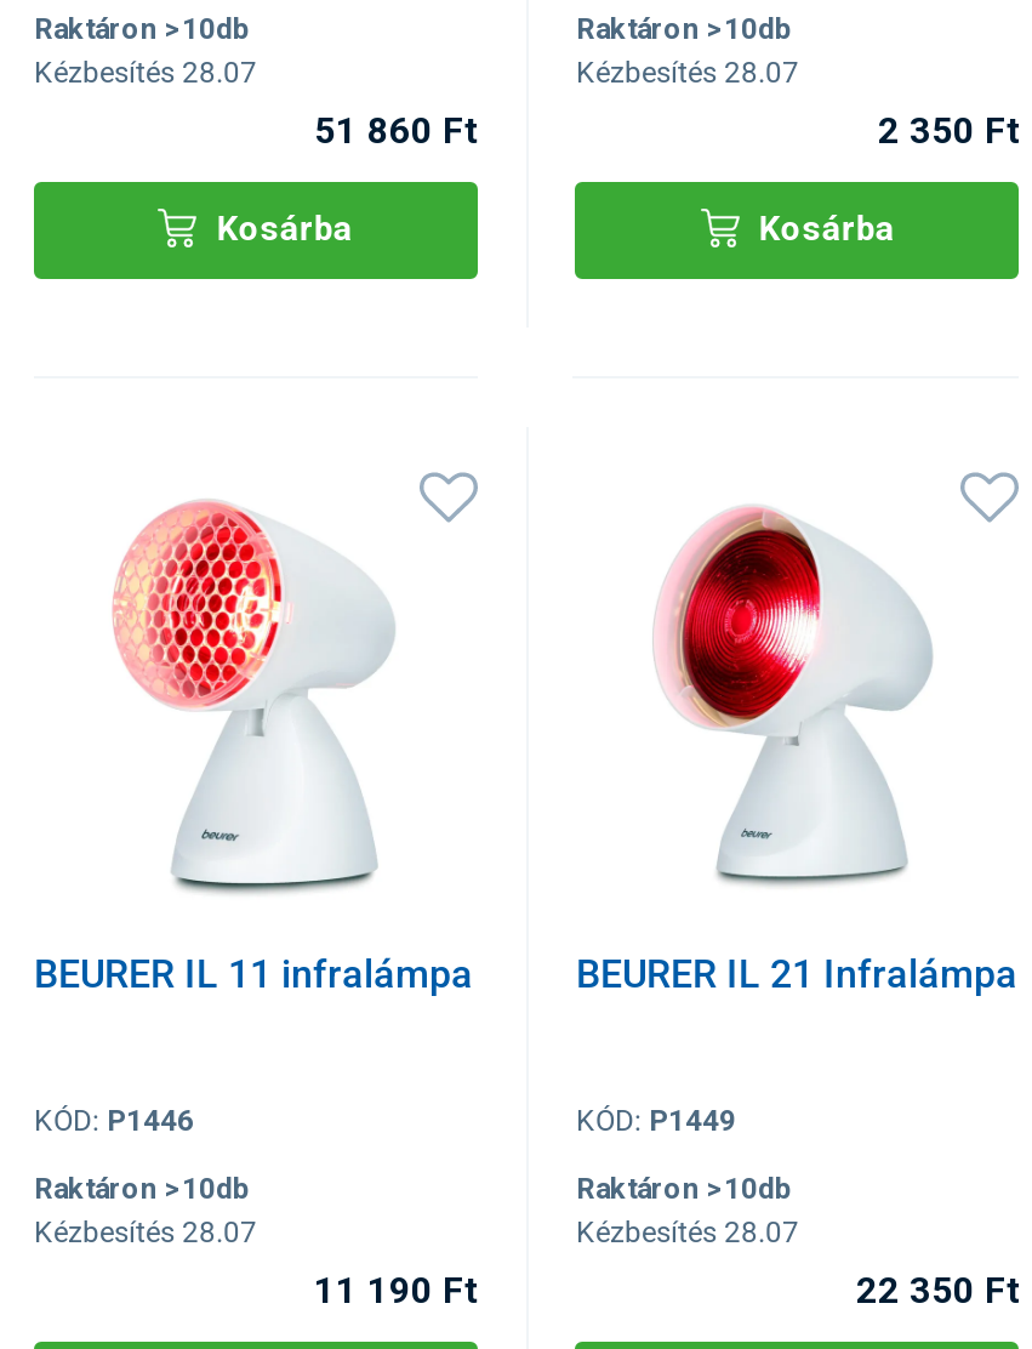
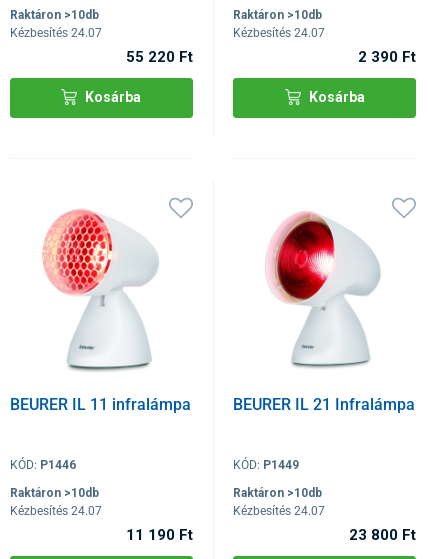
[34,56,257,90] Kézbesítés 28.07 -> [10,26,102,40] Kézbesítés 24.07
[576,56,799,90] Kézbesítés 28.07 -> [233,26,325,40] Kézbesítés 24.07
[314,109,477,153] 51 860 Ft -> [125,48,192,66] 55 220 Ft
[878,109,1019,153] 2 350 Ft -> [358,48,416,66] 2 390 Ft
[34,1215,257,1249] Kézbesítés 28.07 -> [10,504,102,518] Kézbesítés 24.07
[576,1215,799,1249] Kézbesítés 28.07 -> [233,504,325,518] Kézbesítés 24.07
[856,1268,1019,1312] 22 350 Ft -> [349,526,416,544] 23 800 Ft

